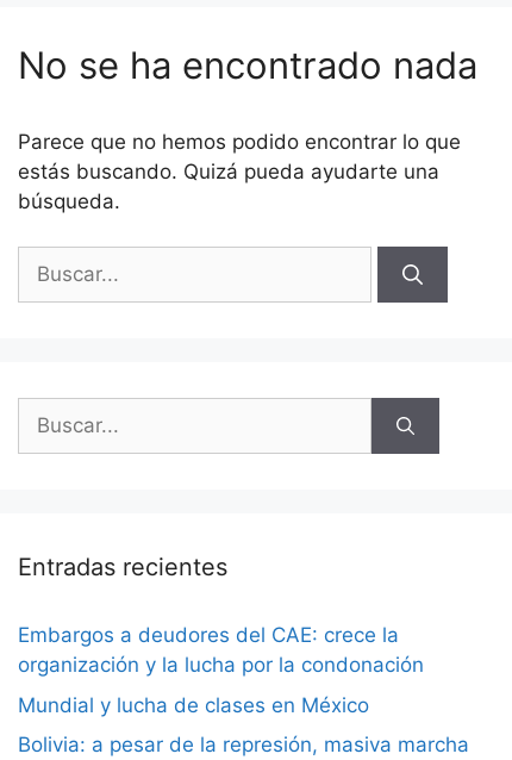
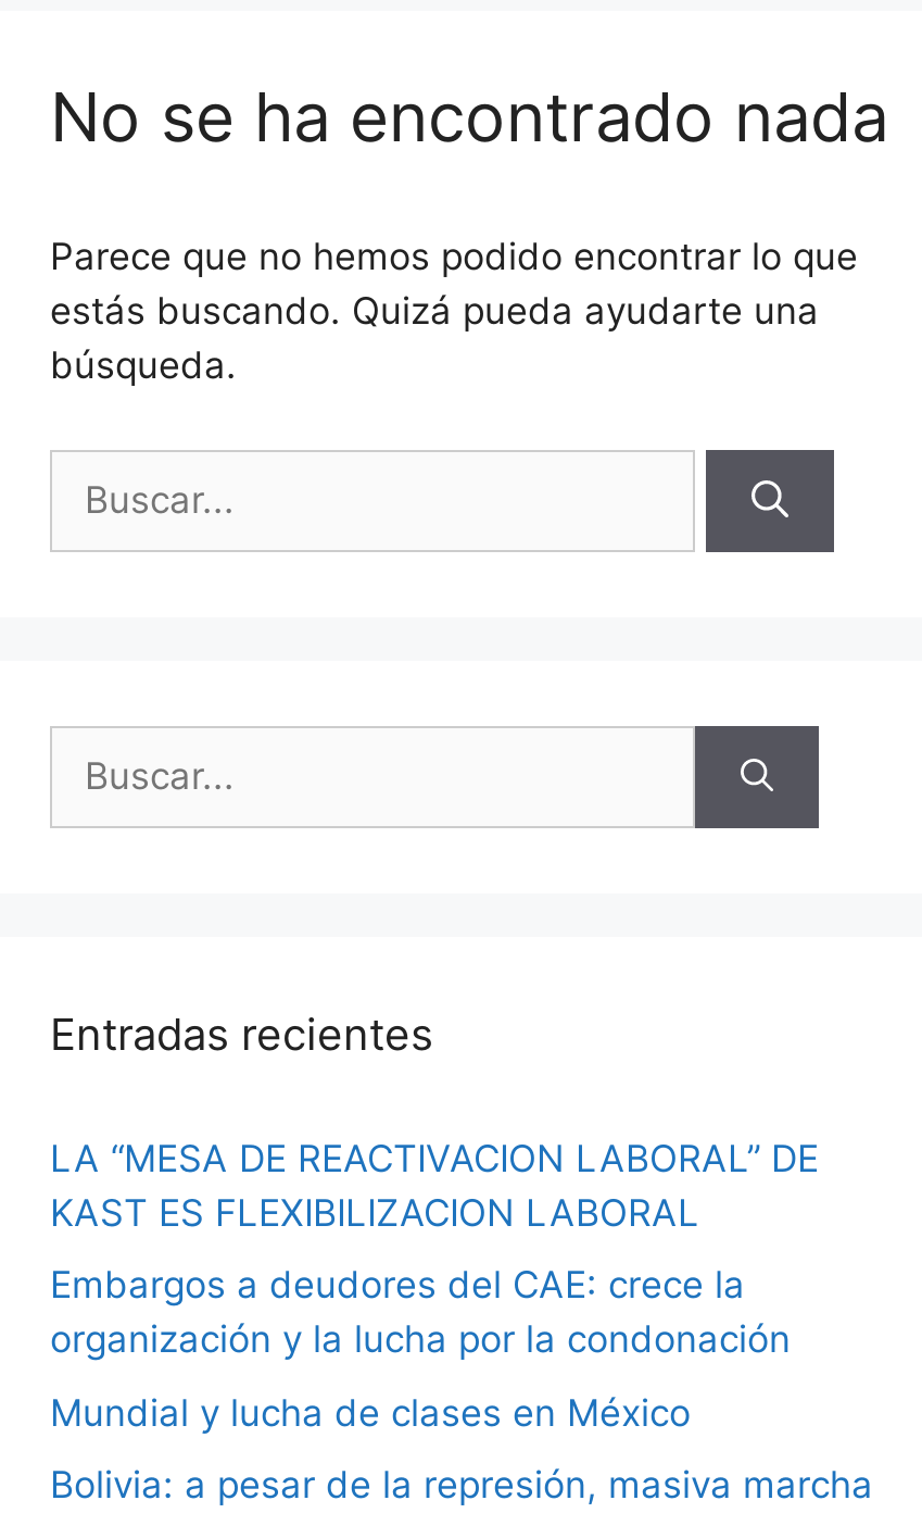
none -> [50,1137,819,1235] LA “MESA DE REACTIVACION LABORAL” DE | KAST ES FLEXIBILIZACION LABORAL

